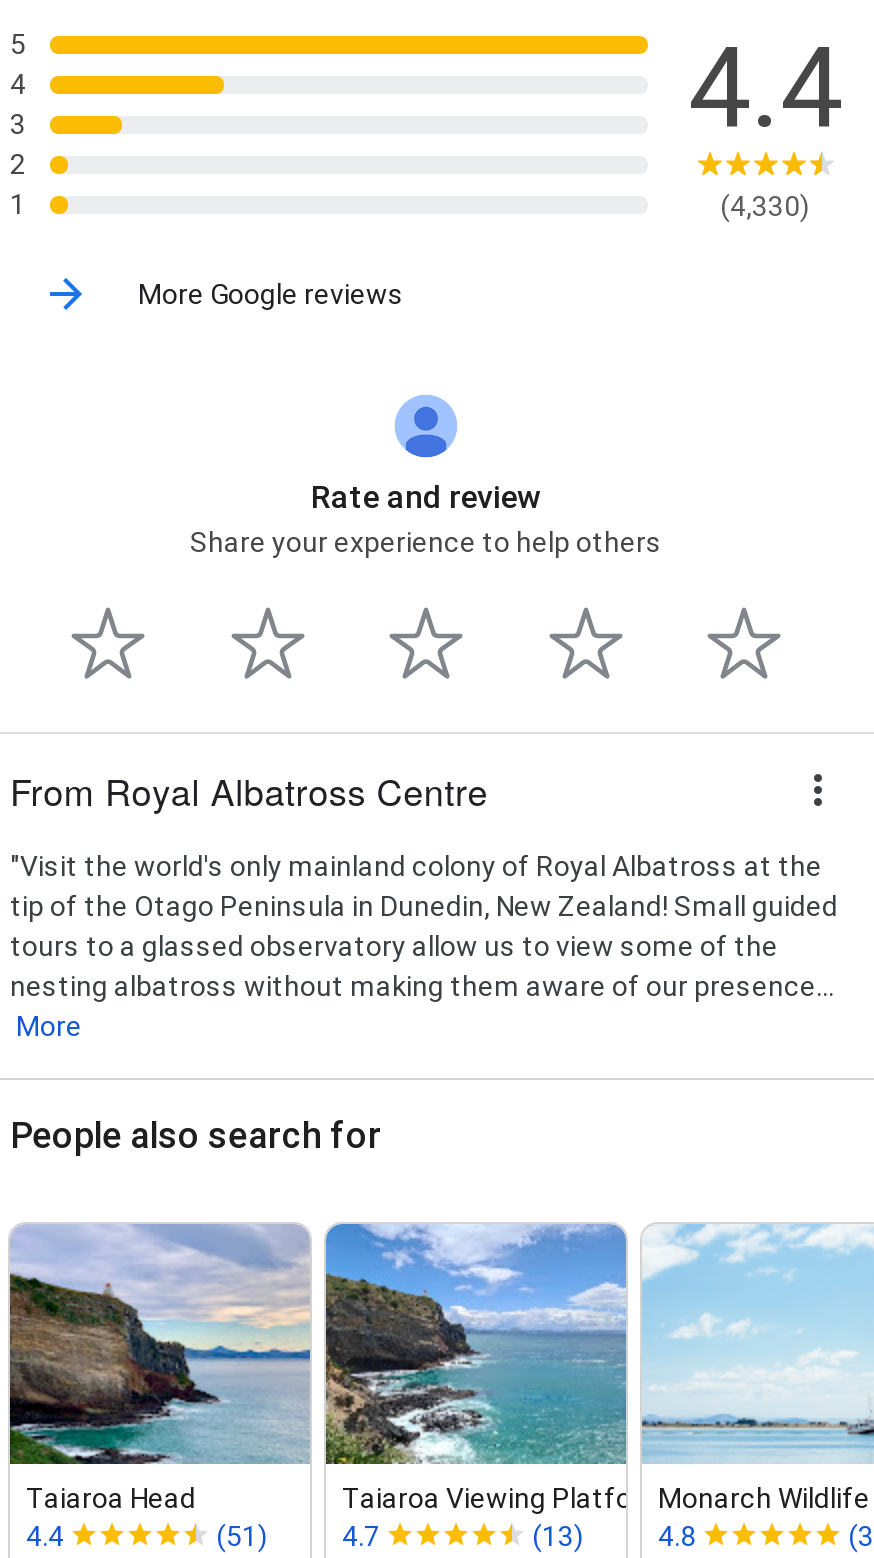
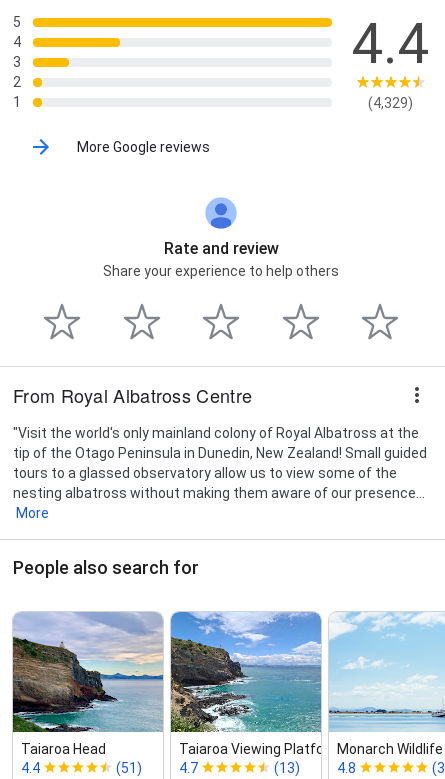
[720,189,810,221] (4,330) -> [368,95,413,111] (4,329)

